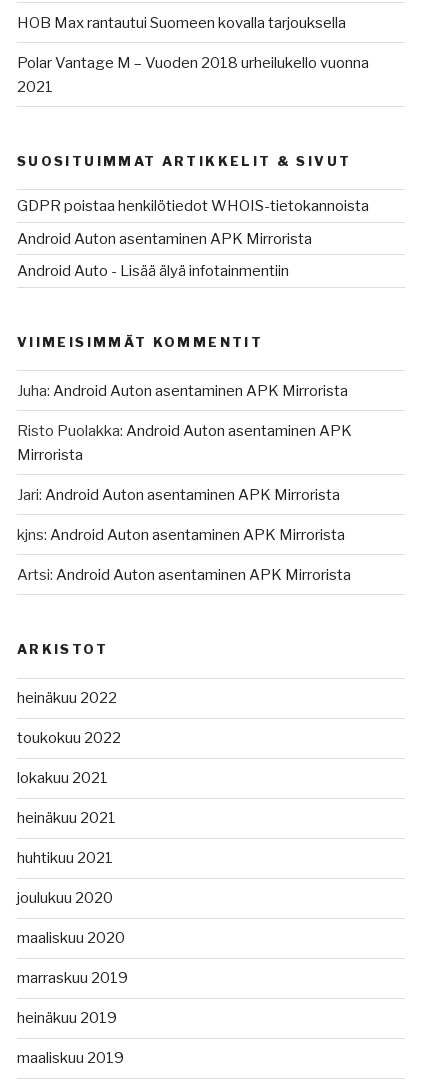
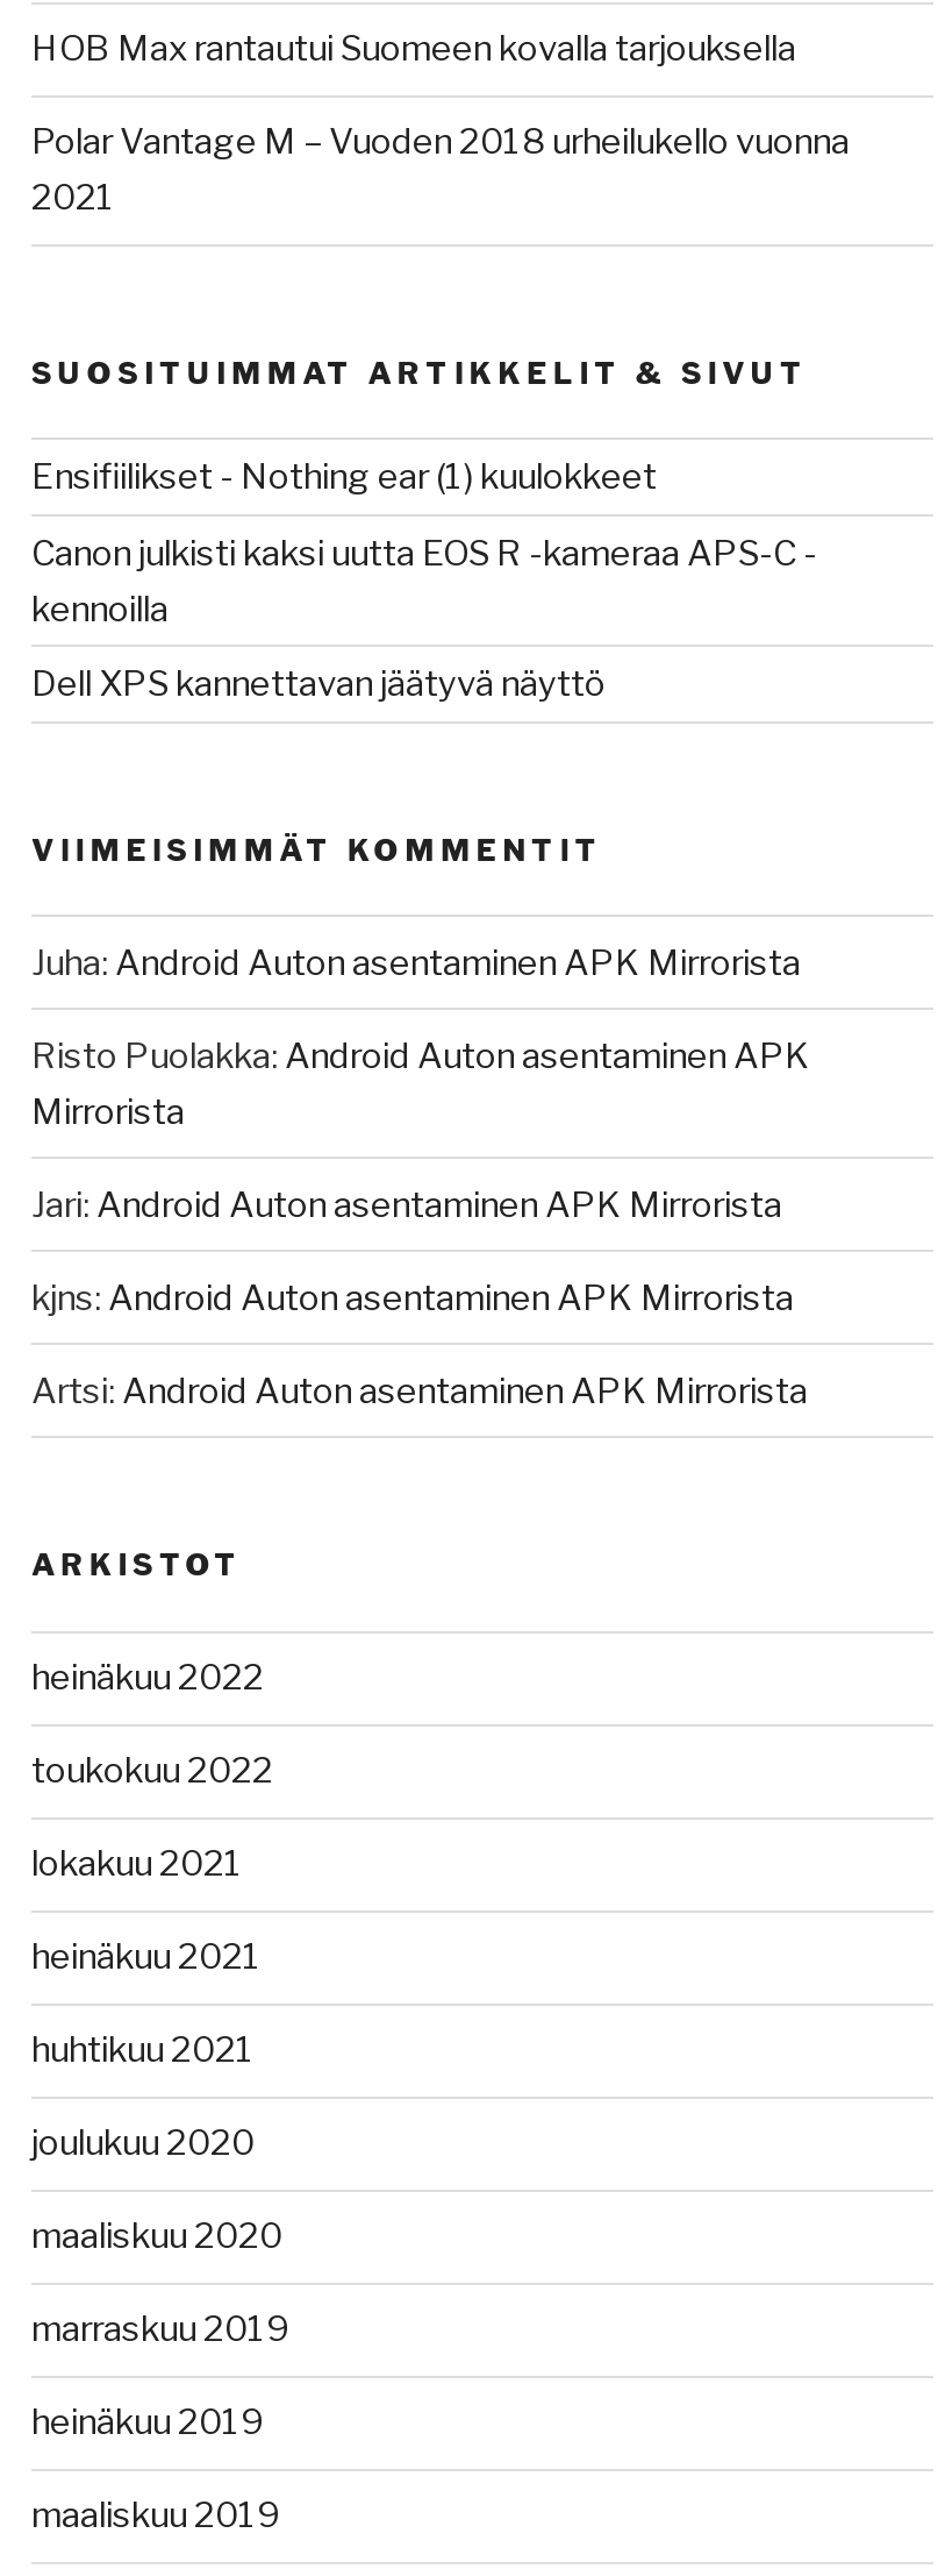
[17,197,369,215] GDPR poistaa henkilötiedot WHOIS-tietokannoista -> [31,456,657,498] Ensifiilikset - Nothing ear (1) kuulokkeet
[17,230,312,248] Android Auton asentaminen APK Mirrorista -> [31,532,817,630] Canon julkisti kaksi uutta EOS R -kameraa APS-C - | kennoilla
[17,262,289,280] Android Auto - Lisää älyä infotainmentiin -> [31,663,606,705] Dell XPS kannettavan jäätyvä näyttö

